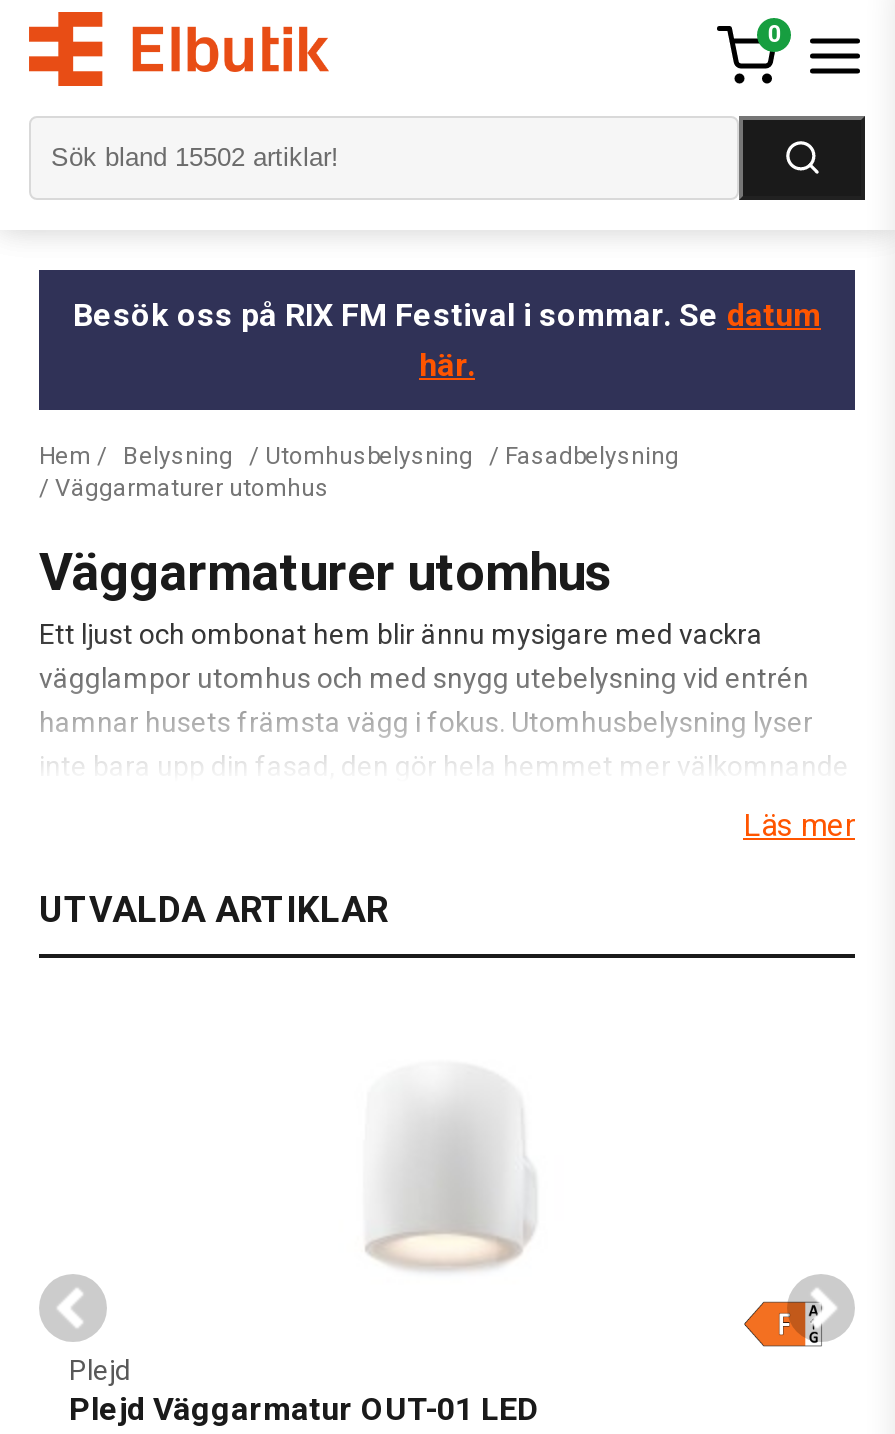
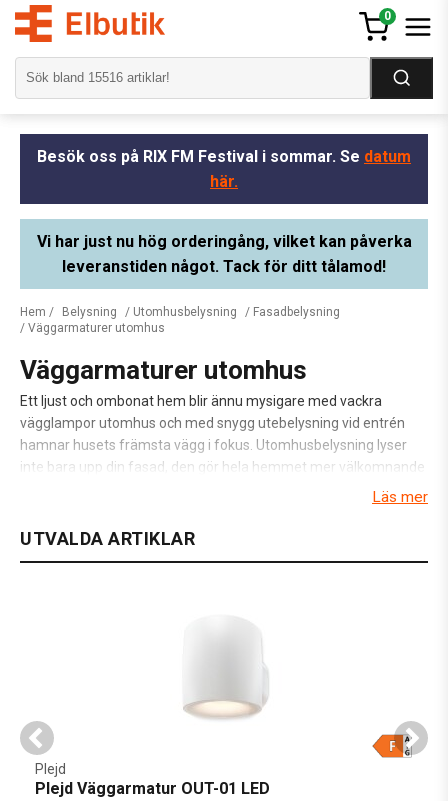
none -> [20,219,428,289] [image] | Vi har just nu hög orderingång, vilket kan påverka | leveranstiden något. Tack för ditt tålamod!

